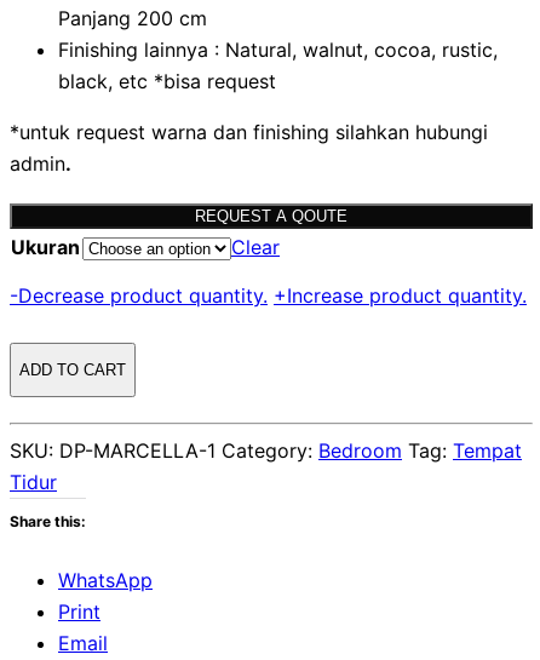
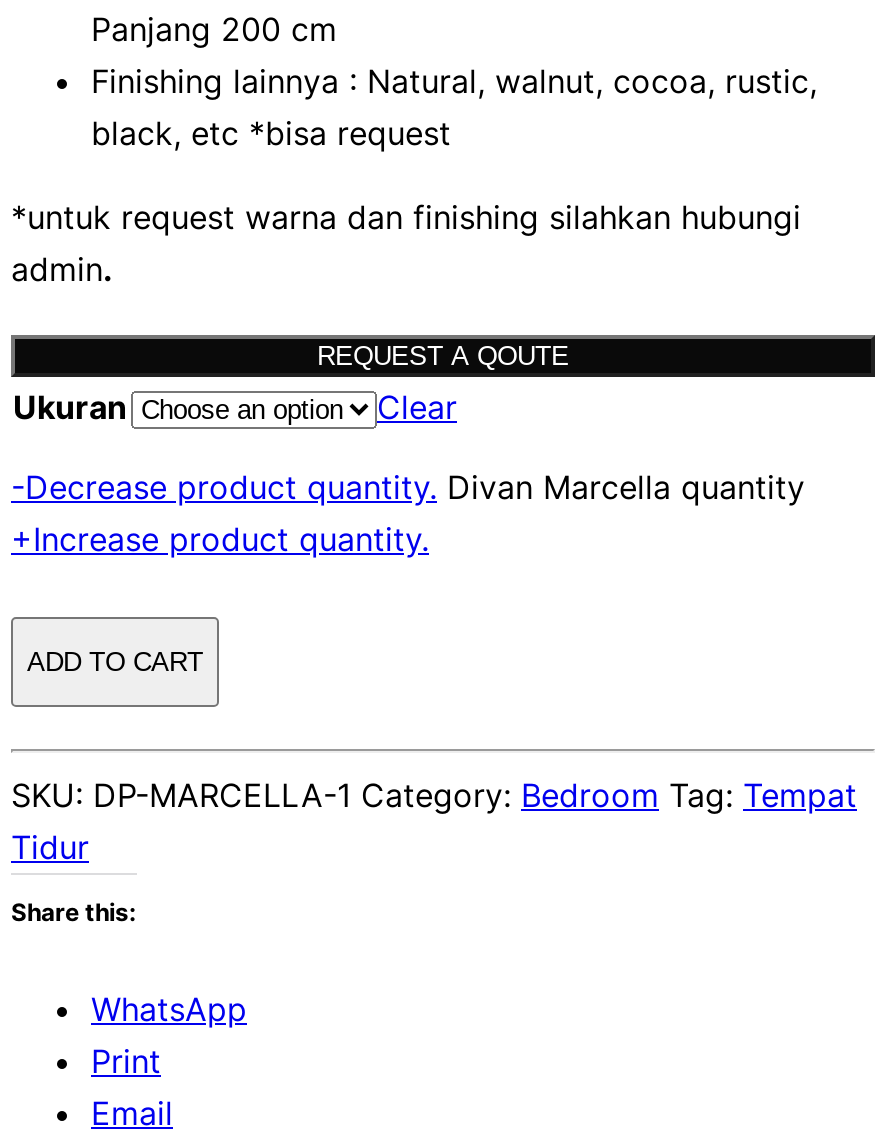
[10,283,527,307] -Decrease product quantity. +Increase product quantity. -> [11,467,805,559] -Decrease product quantity. Divan Marcella quantity | + Increase product quantity.

